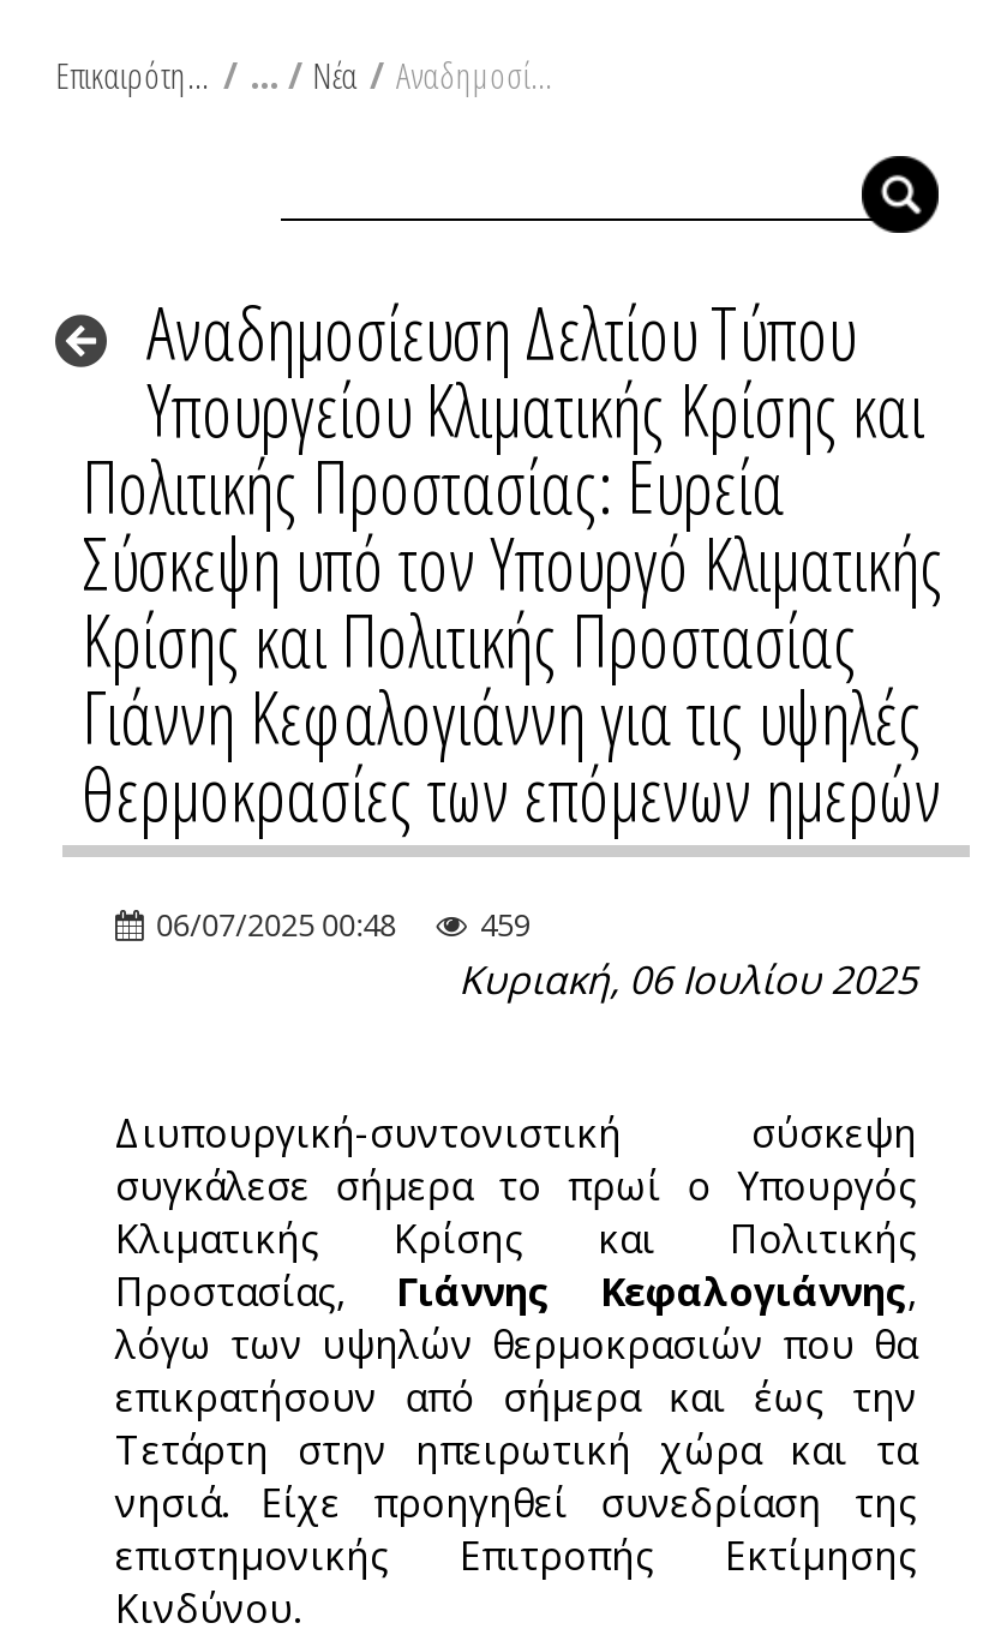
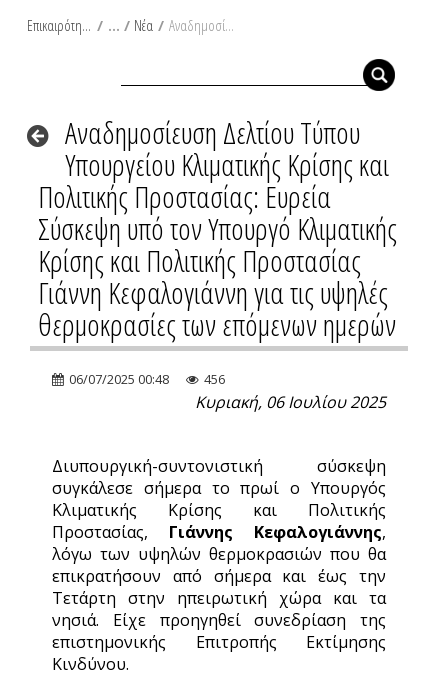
[156,903,531,946] 06/07/2025 00:48 459 -> [69,370,225,388] 06/07/2025 00:48 456

